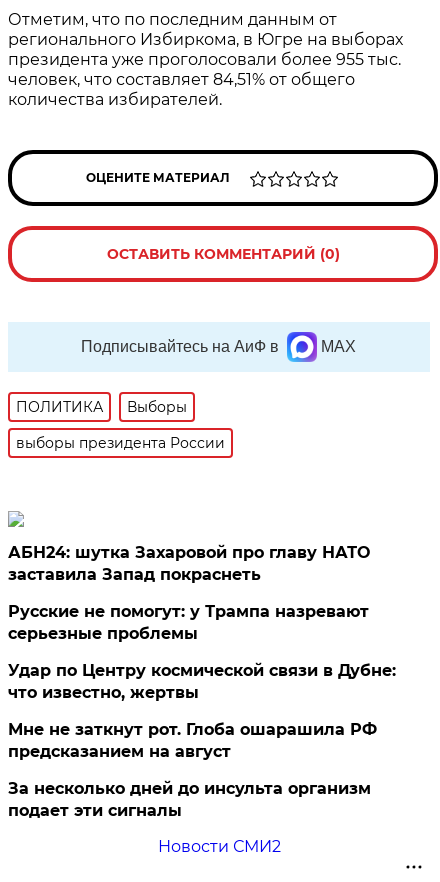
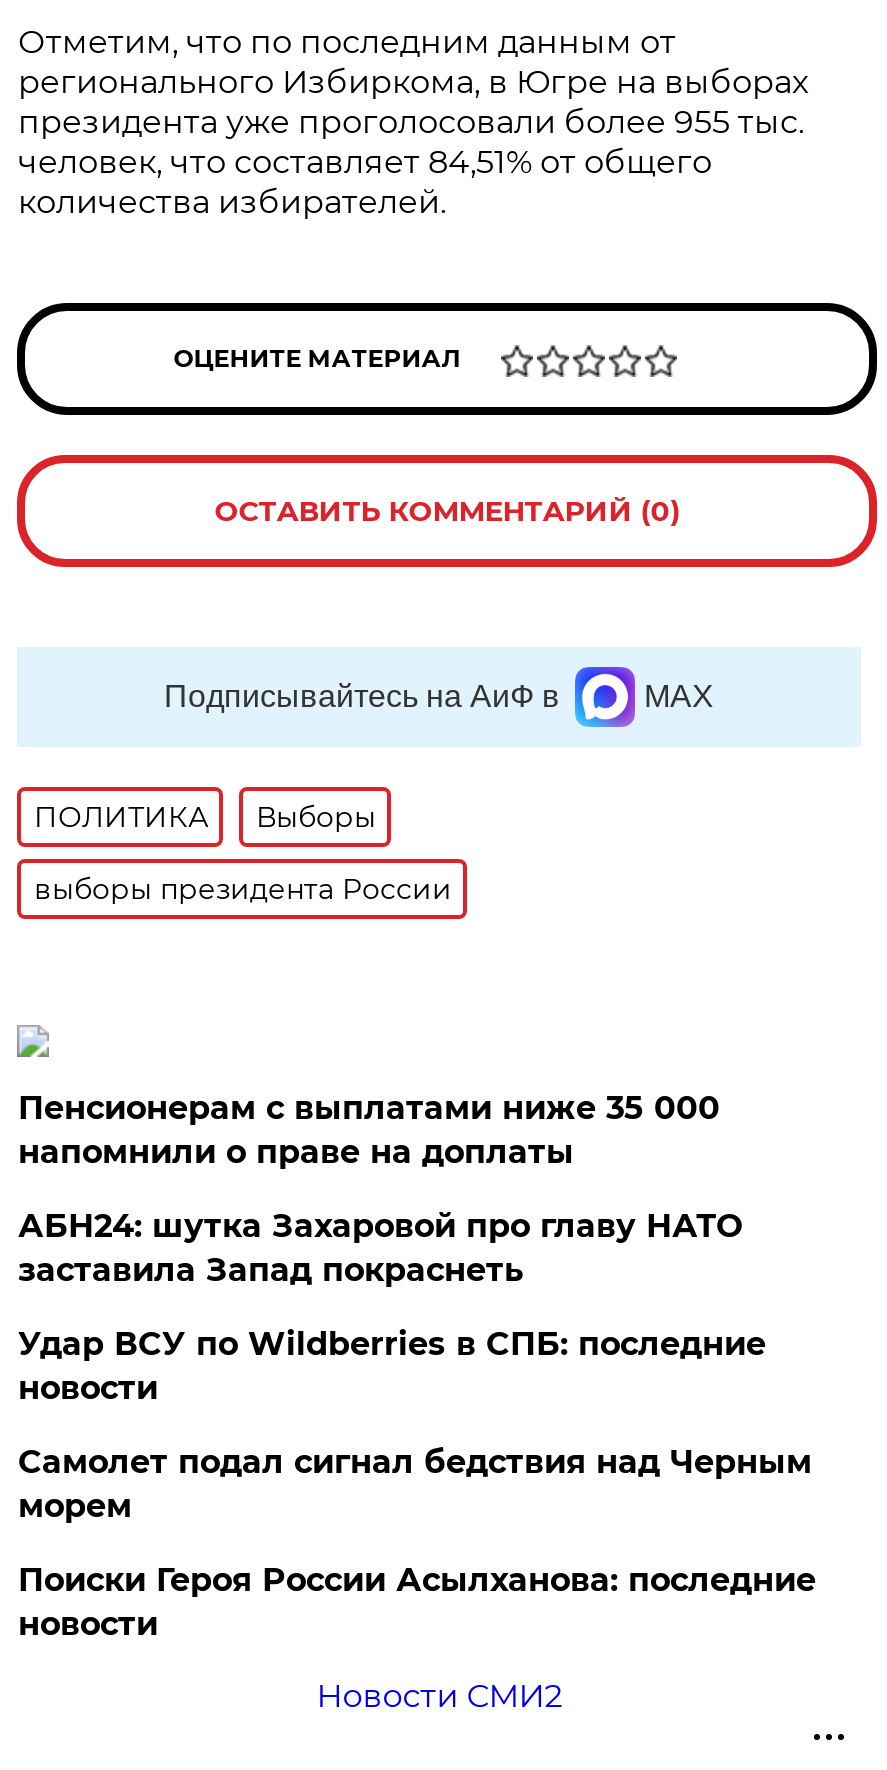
none -> [18,1089,720,1171] Пенсионерам с выплатами ниже 35 000 | напомнили о праве на доплаты
moved [8,543,370,584] -> [18,1207,742,1289]: АБН24: шутка Захаровой про главу НАТО | заставила Запад покраснеть
[8,602,396,820] Русские не помогут: у Трампа назревают | серьезные проблемы | Удар по Центру космической связи в Дубне: | что известно, жертвы | Мне не заткнут рот. Глоба ошарашила РФ | предсказанием на август | За несколько дней до инсульта организм | подает эти сигналы -> [18,1325,816,1643] Удар ВСУ по Wildberries в СПБ: последние | новости | Самолет подал сигнал бедствия над Черным | морем | Поиски Героя России Асылханова: последние | новости

